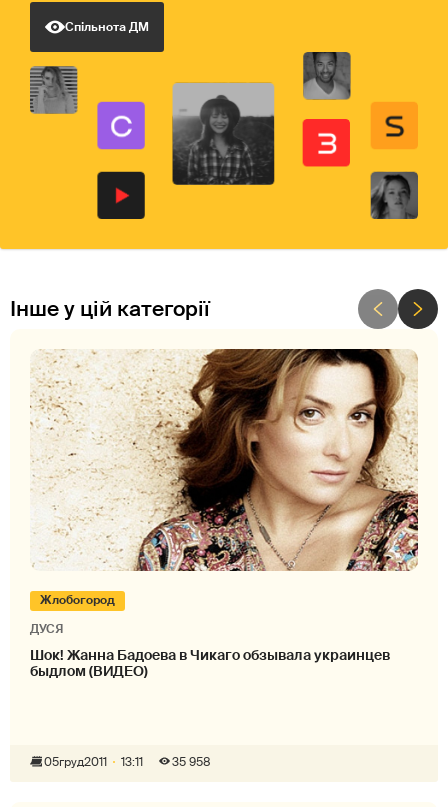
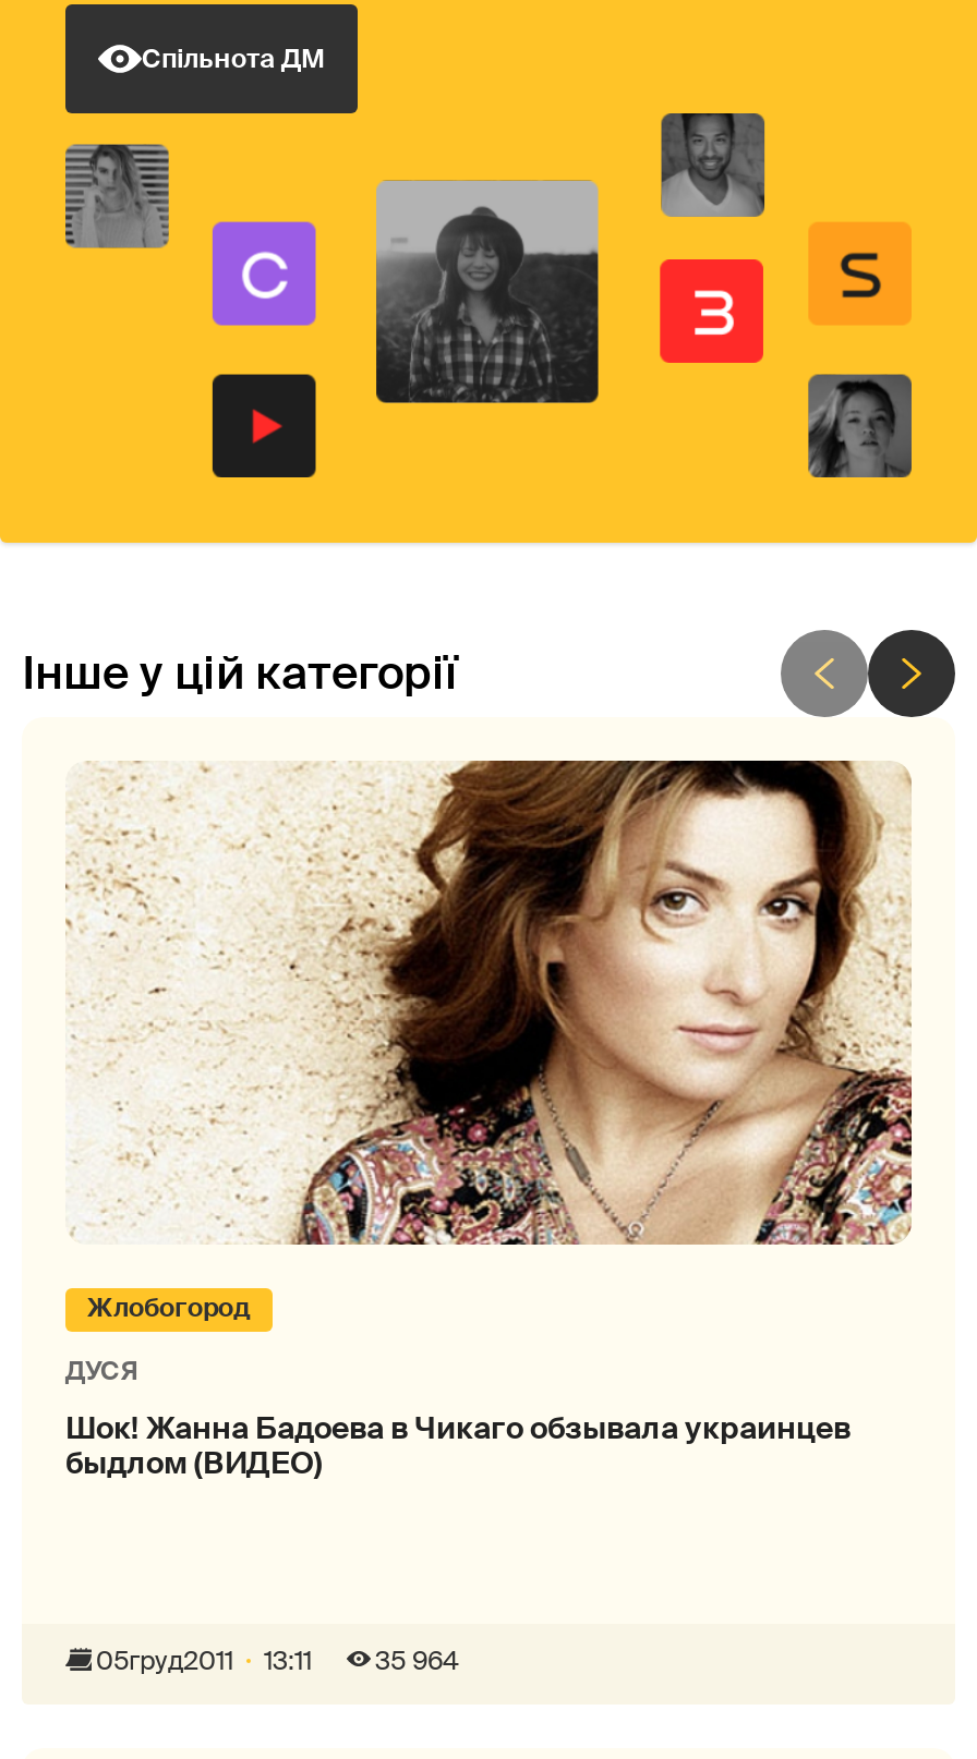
[172,754,211,770] 35 958 -> [375,1643,458,1678] 35 964

